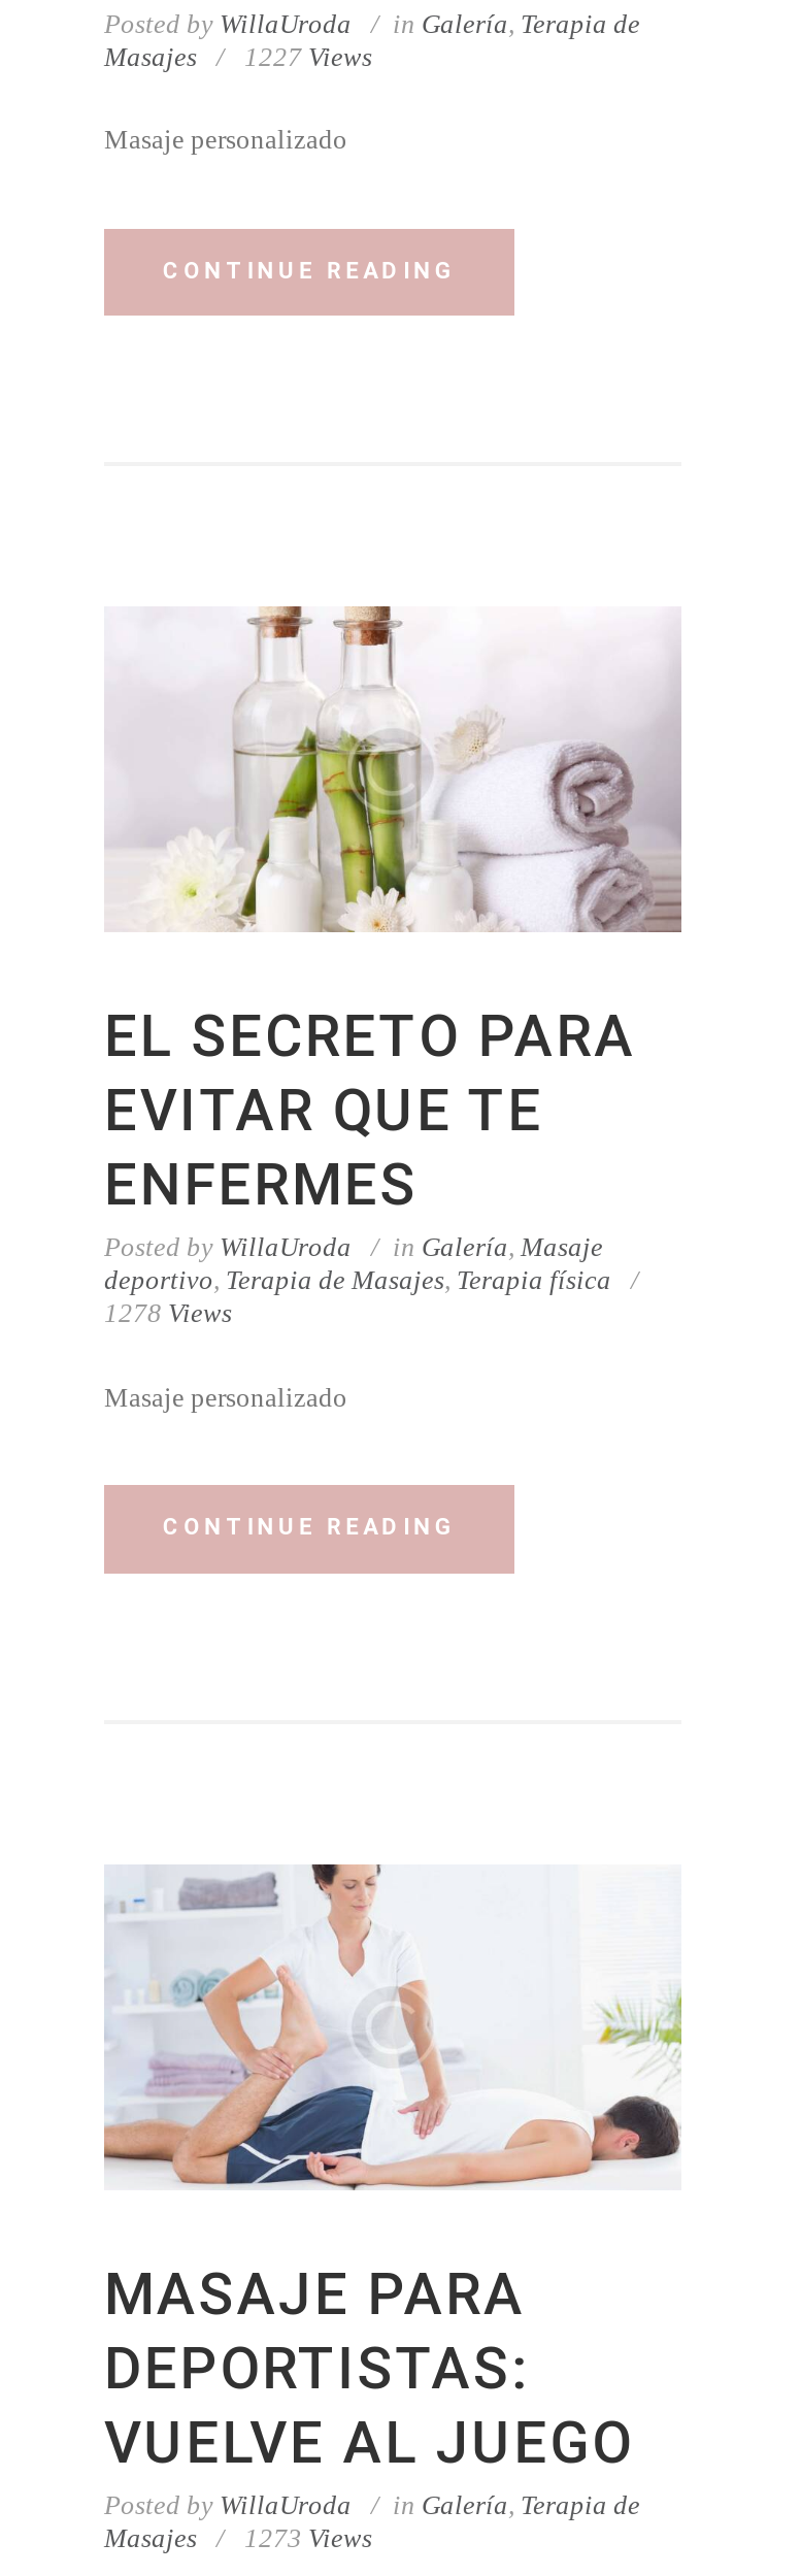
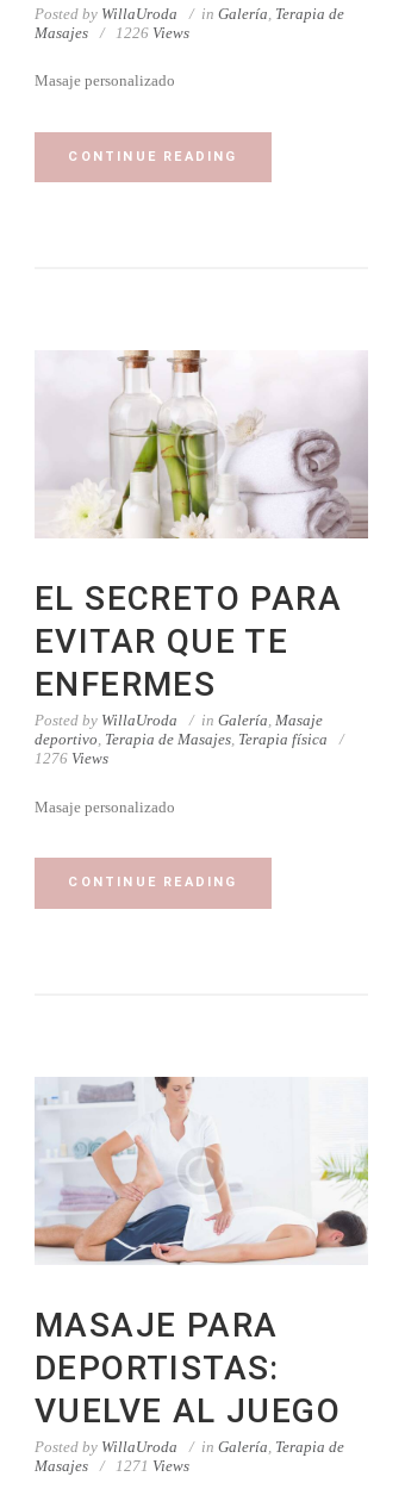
[104,40,372,71] Masajes 1227 Views -> [35,23,189,41] Masajes 1226 Views
[104,1298,232,1329] 1278 Views -> [35,750,108,768] 1276 Views
[104,2523,372,2554] Masajes 1273 Views -> [35,1457,189,1475] Masajes 1271 Views

